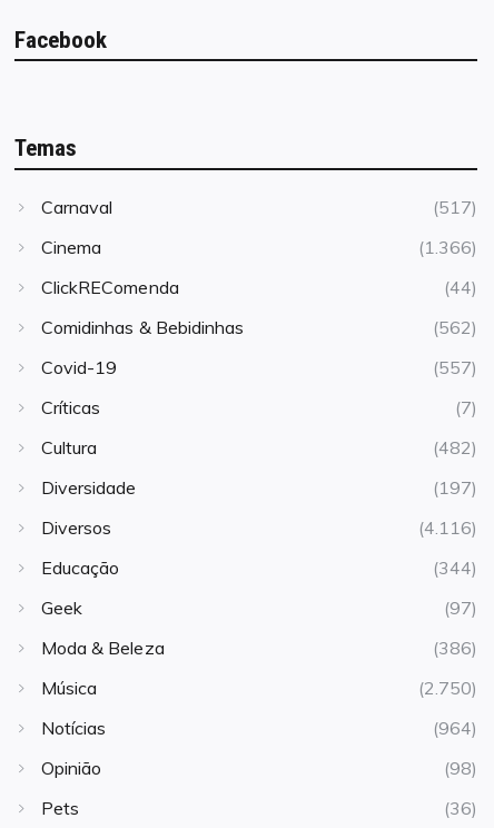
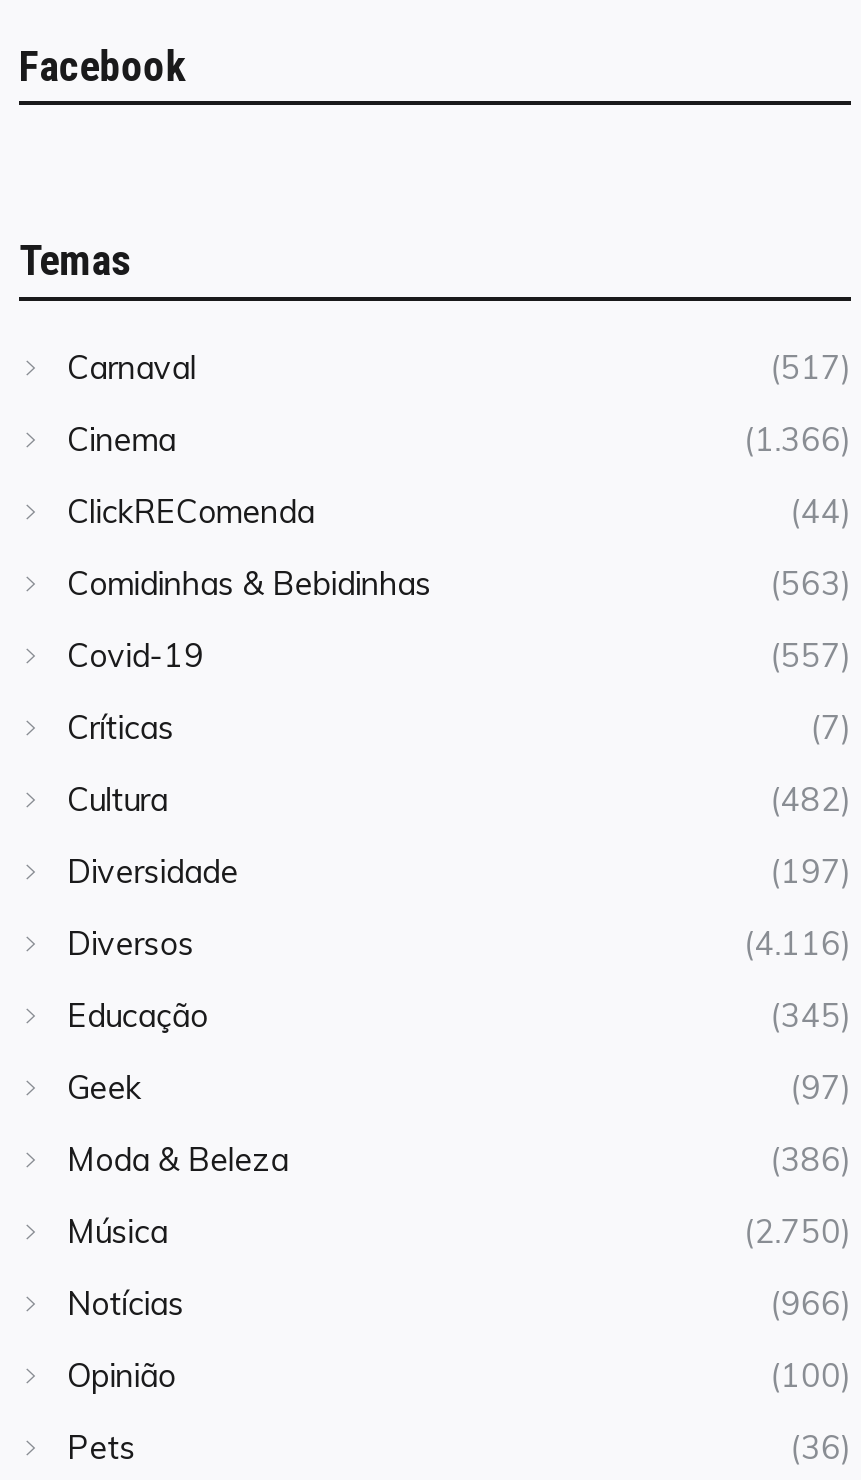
[433,316,477,338] (562) -> [771,562,851,602] (563)
[433,556,477,578] (344) -> [771,994,851,1034] (345)
[433,716,477,739] (964) -> [771,1282,851,1322] (966)
[444,756,477,779] (98) -> [771,1354,851,1394] (100)

